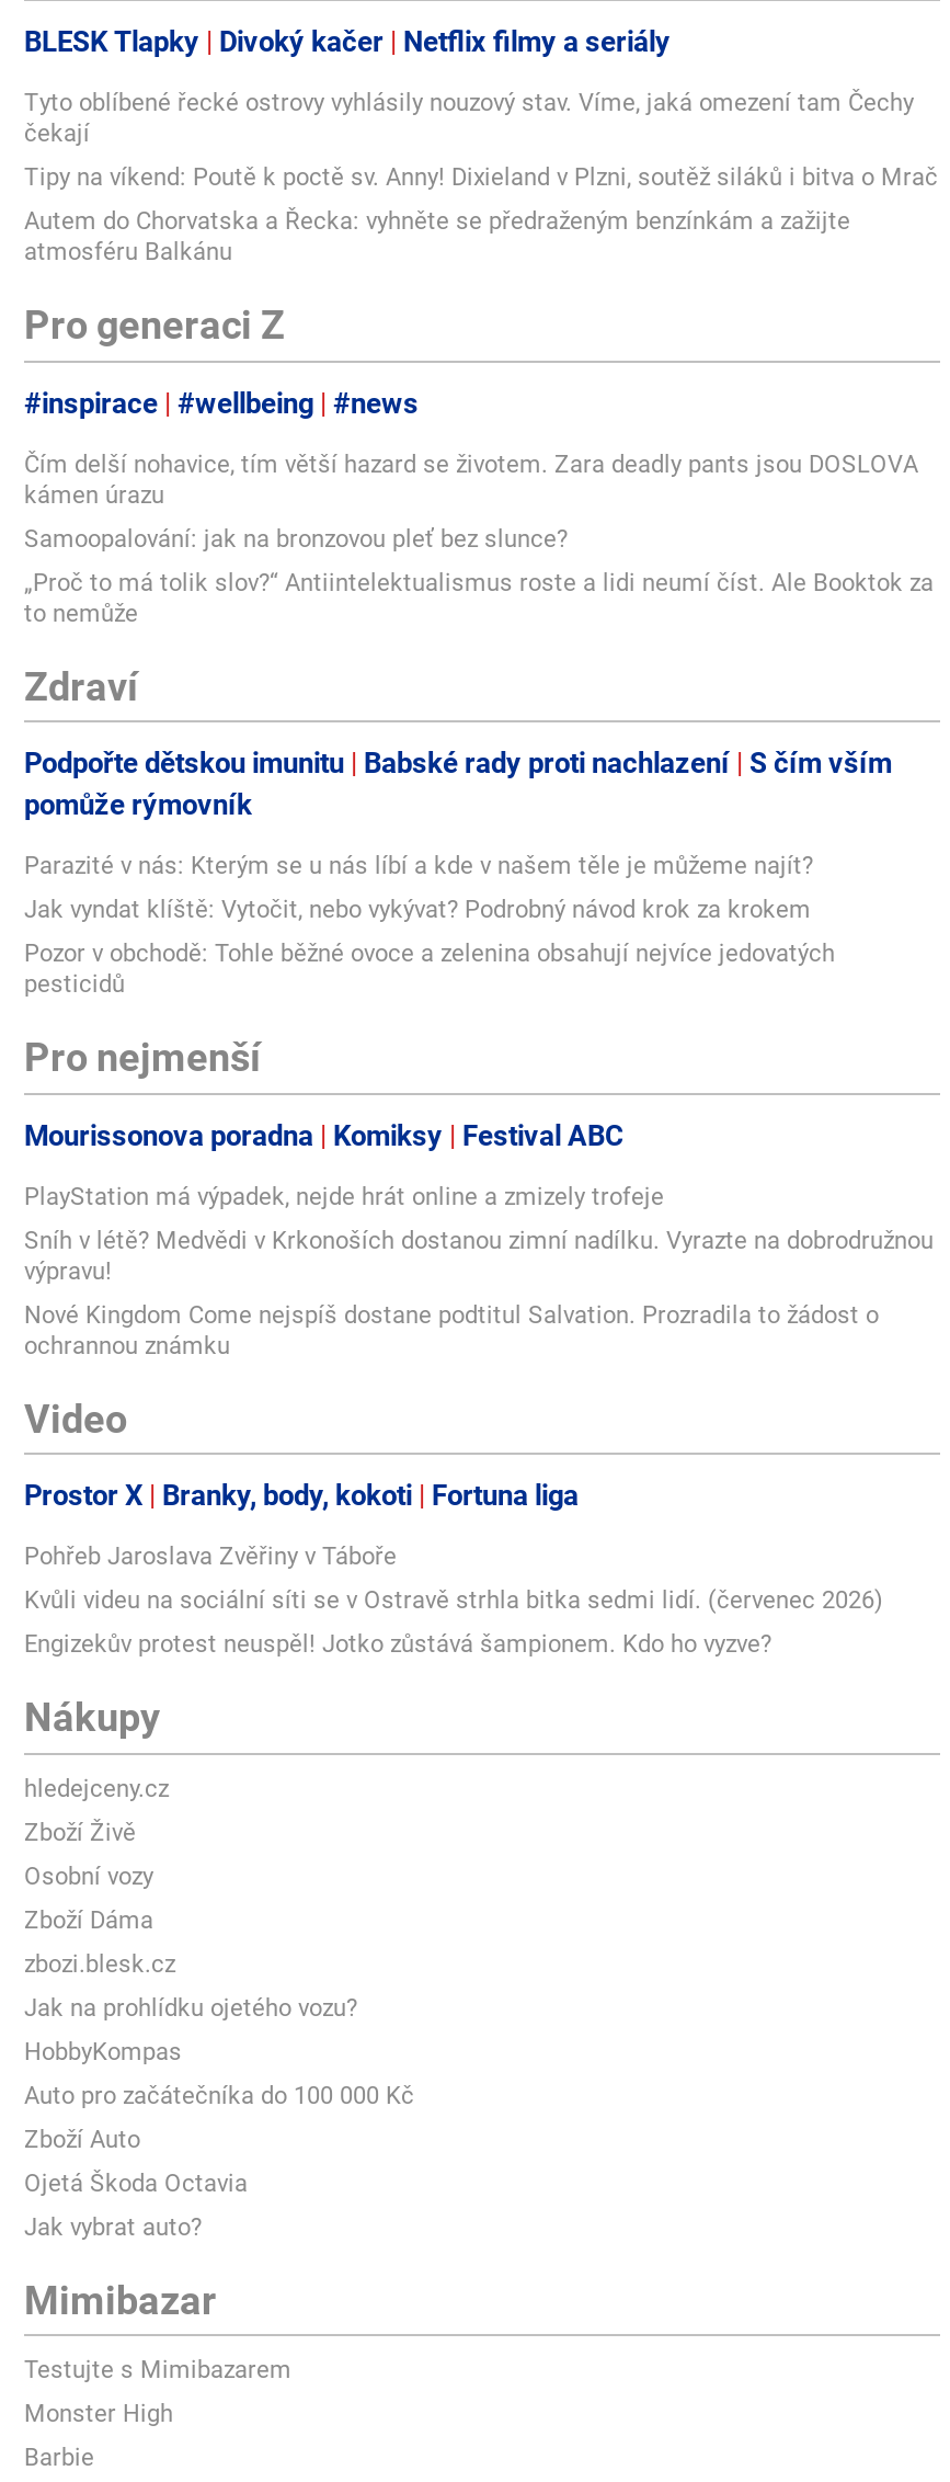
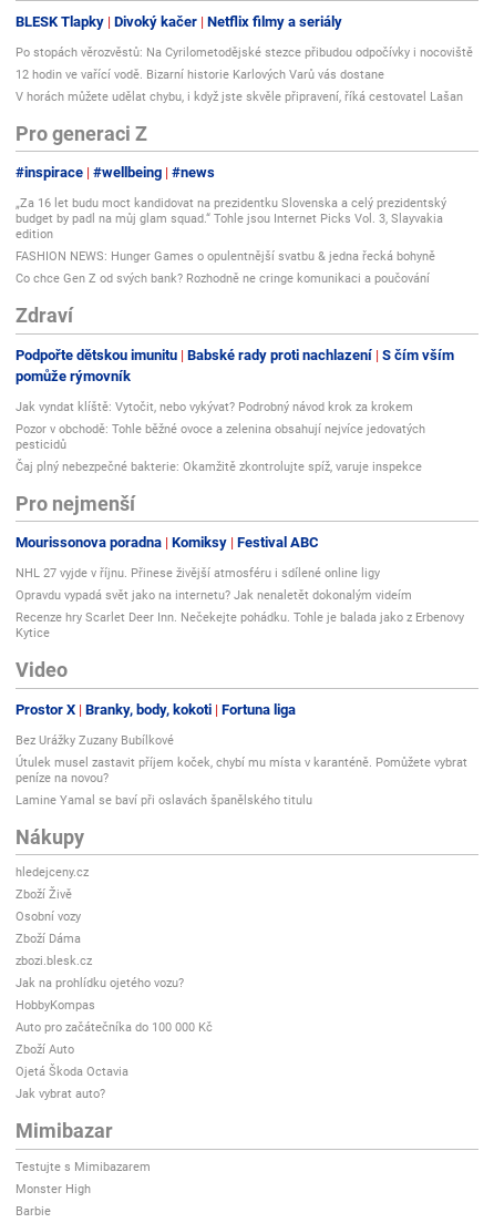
[24,89,914,148] Tyto oblíbené řecké ostrovy vyhlásily nouzový stav. Víme, jaká omezení tam Čechy | čekají -> [16,45,473,59] Po stopách věrozvěstů: Na Cyrilometodějské stezce přibudou odpočívky i nocoviště
[24,164,938,192] Tipy na víkend: Poutě k poctě sv. Anny! Dixieland v Plzni, soutěž siláků i bitva o Mrač -> [16,67,384,82] 12 hodin ve vařící vodě. Bizarní historie Karlových Varů vás dostane
[24,207,850,267] Autem do Chorvatska a Řecka: vyhněte se předraženým benzínkám a zažijte | atmosféru Balkánu -> [16,89,463,104] V horách můžete udělat chybu, i když jste skvěle připravení, říká cestovatel Lašan
[24,450,918,509] Čím delší nohavice, tím větší hazard se životem. Zara deadly pants jsou DOSLOVA | kámen úrazu -> [16,196,446,242] „Za 16 let budu moct kandidovat na prezidentku Slovenska a celý prezidentský | budget by padl na můj glam squad.“ Tohle jsou Internet Picks Vol. 3, Slayvakia | edition
[24,524,568,553] Samoopalování: jak na bronzovou pleť bez slunce? -> [16,249,435,264] FASHION NEWS: Hunger Games o opulentnější svatbu & jedna řecká bohyně
[24,568,934,627] „Proč to má tolik slov?“ Antiintelektualismus roste a lidi neumí číst. Ale Booktok za | to nemůže -> [16,272,430,286] Co chce Gen Z od svých bank? Rozhodně ne cringe komunikaci a poučování
[24,852,813,881] Parazité v nás: Kterým se u nás líbí a kde v našem těle je můžeme najít? -> none
moved [24,896,835,999] -> [16,399,425,452]: Jak vyndat klíště: Vytočit, nebo vykývat? Podrobný návod krok za krokem | Pozor v obchodě: Tohle běžné ovoce a zelenina obsahují nejvíce jedovatých | pesticidů
none -> [16,459,422,474] Čaj plný nebezpečné bakterie: Okamžitě zkontrolujte spíž, varuje inspekce
[24,1182,664,1211] PlayStation má výpadek, nejde hrát online a zmizely trofeje -> [16,566,380,581] NHL 27 vyjde v říjnu. Přinese živější atmosféru i sdílené online ligy
[24,1226,934,1285] Sníh v létě? Medvědi v Krkonoších dostanou zimní nadílku. Vyrazte na dobrodružnou | výpravu! -> [16,588,412,603] Opravdu vypadá svět jako na internetu? Jak nenaletět dokonalým videím
[24,1300,879,1360] Nové Kingdom Come nejspíš dostane podtitul Salvation. Prozradila to žádost o | ochrannou známku -> [16,611,464,640] Recenze hry Scarlet Deer Inn. Nečekejte pohádku. Tohle je balada jako z Erbenovy | Kytice
[24,1543,397,1571] Pohřeb Jaroslava Zvěřiny v Táboře -> [16,733,174,747] Bez Urážky Zuzany Bubílkové
[24,1587,883,1615] Kvůli videu na sociální síti se v Ostravě strhla bitka sedmi lidí. (červenec 2026) -> [16,755,467,785] Útulek musel zastavit příjem koček, chybí mu místa v karanténě. Pomůžete vybrat | peníze na novou?
[24,1630,771,1659] Engizekův protest neuspěl! Jotko zůstává šampionem. Kdo ho vyzve? -> [16,793,312,807] Lamine Yamal se baví při oslavách španělského titulu

